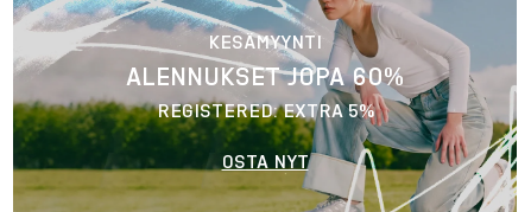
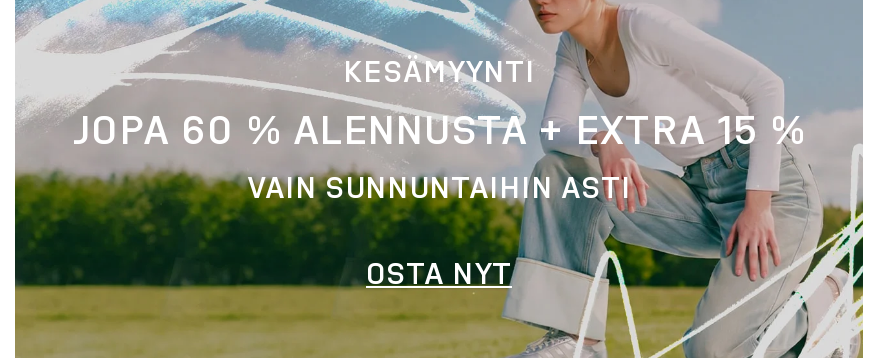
[126,61,404,121] ALENNUKSET JOPA 60% | REGISTERED: EXTRA 5% -> [73,103,805,205] JOPA 60 % ALENNUSTA + EXTRA 15 % | VAIN SUNNUNTAIHIN ASTI

